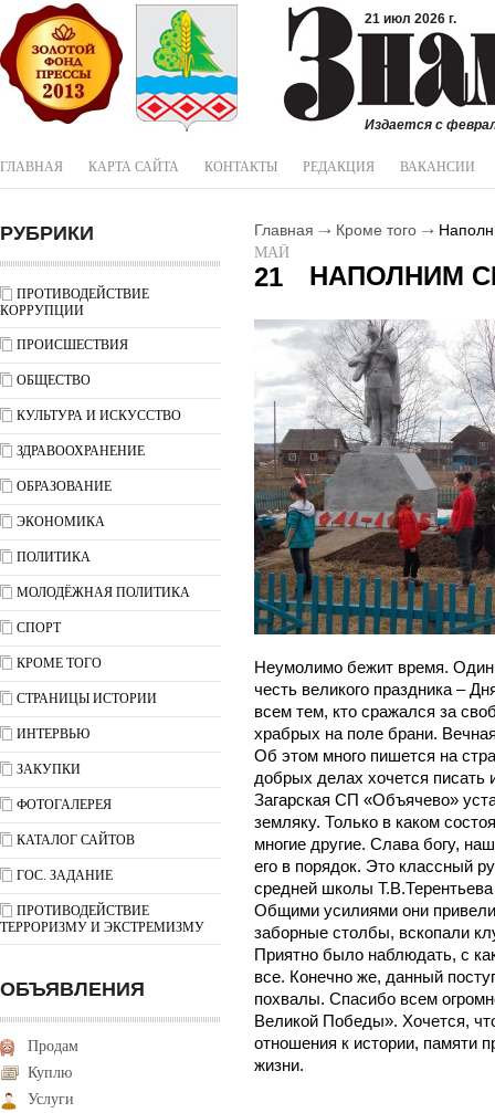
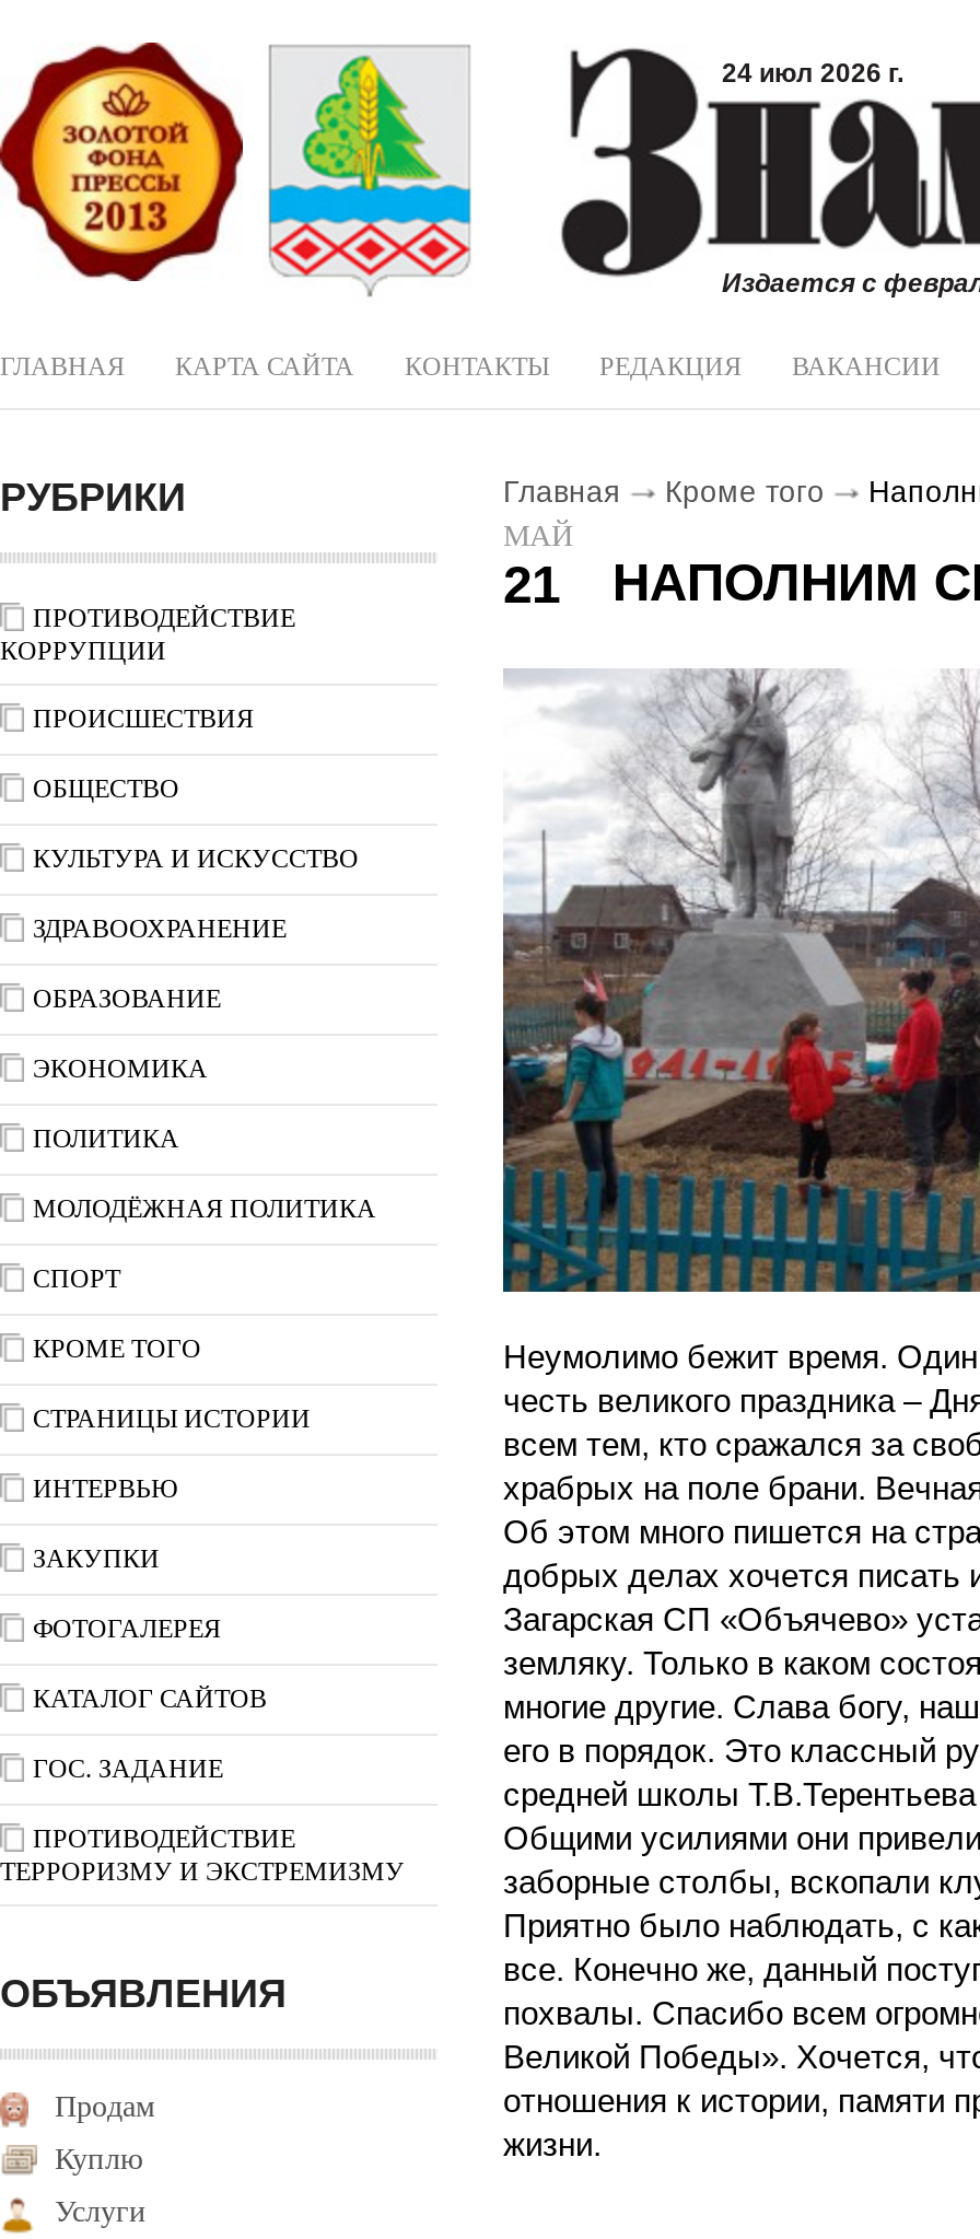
[365,11,456,27] 21 июл 2026 г. -> [722,58,903,89] 24 июл 2026 г.

